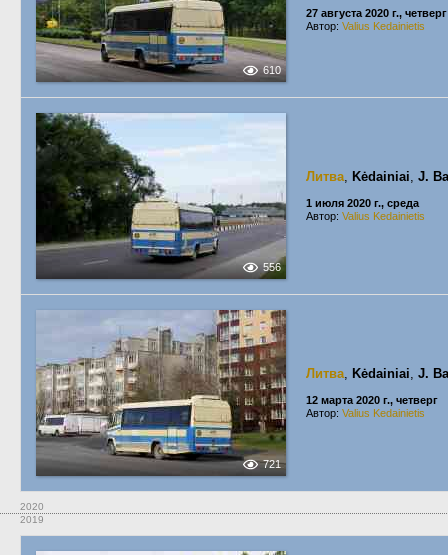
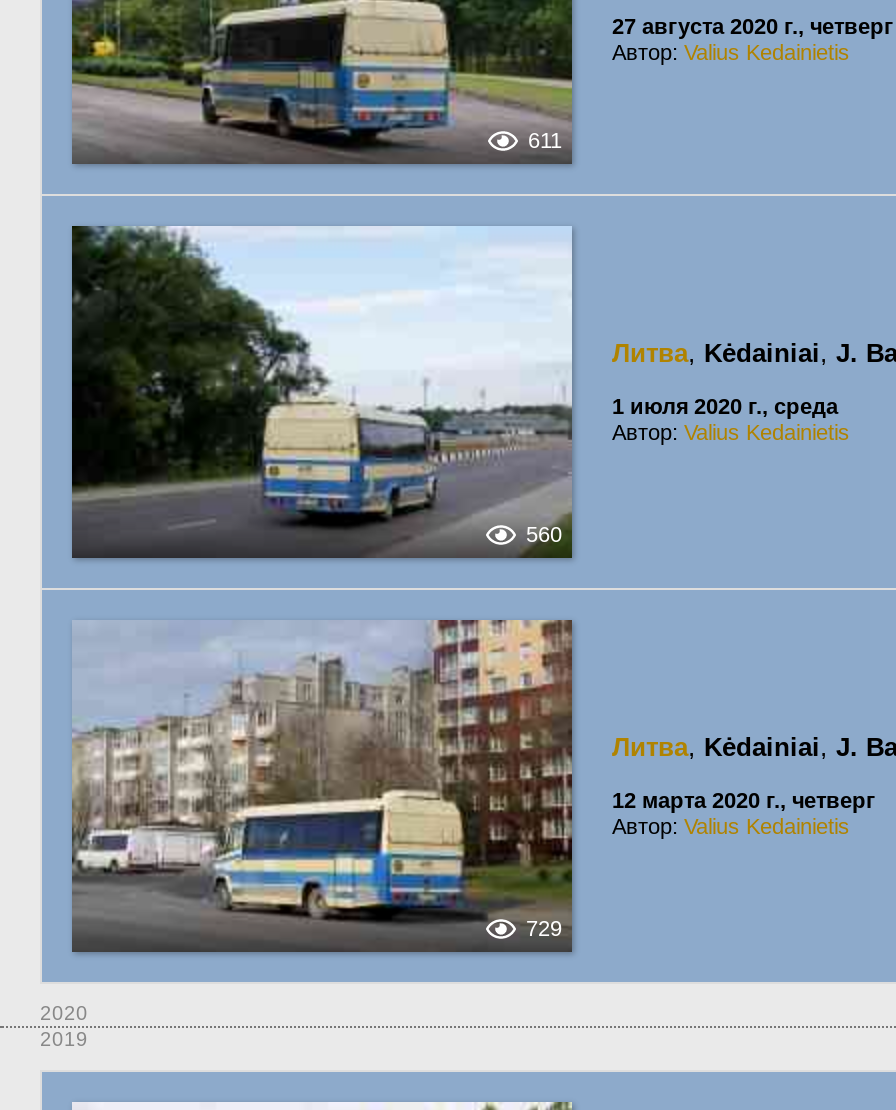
[263,64,281,76] 610 -> [528,128,562,152] 611
[263,261,281,273] 556 -> [526,522,562,546] 560
[263,458,281,470] 721 -> [526,916,562,940] 729

